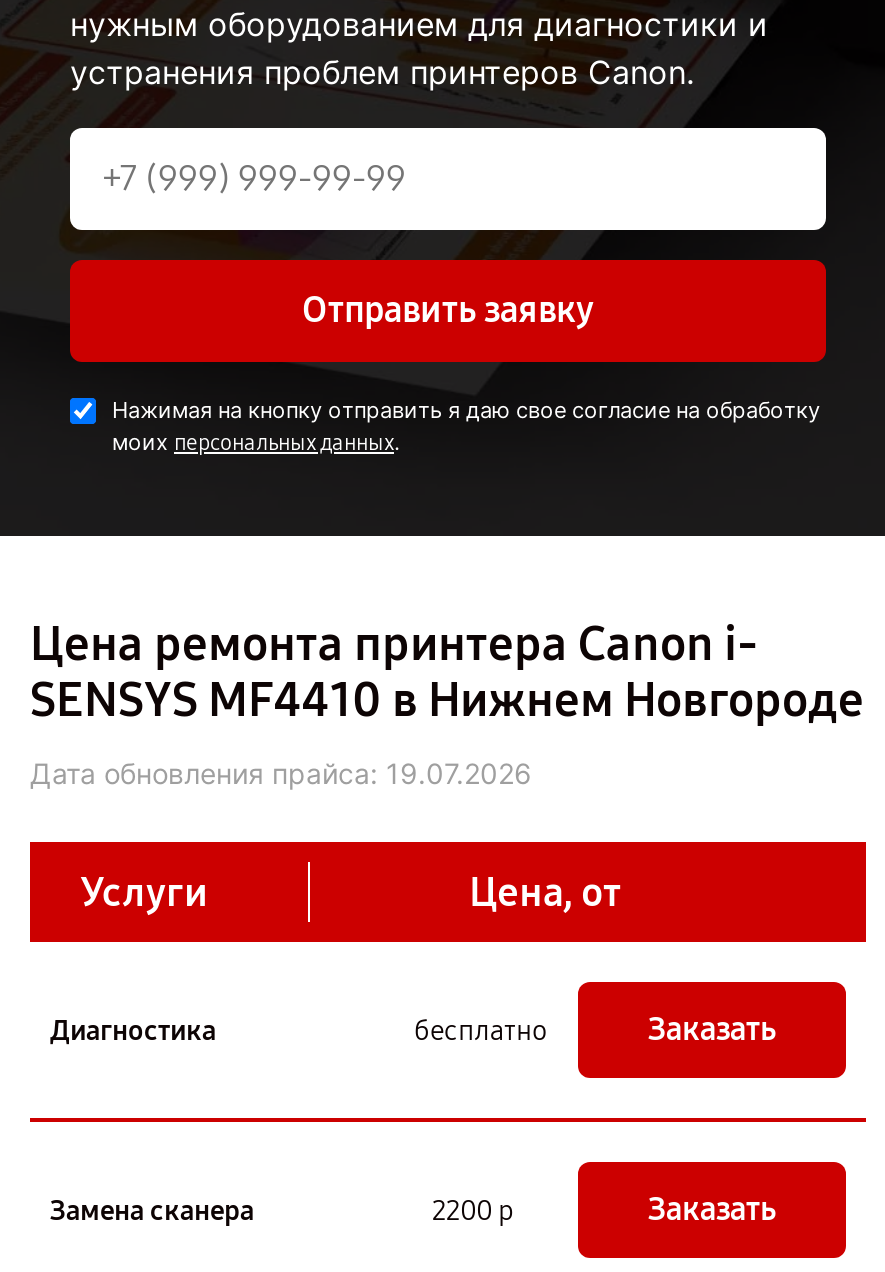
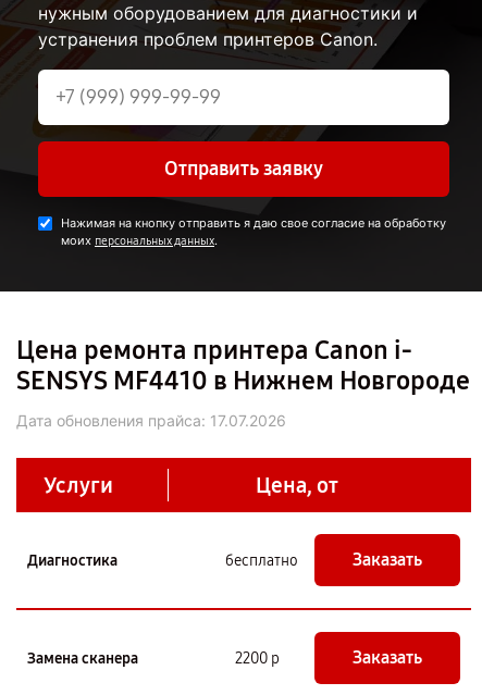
[30,756,532,790] Дата обновления прайса: 19.07.2026 -> [16,411,286,430] Дата обновления прайса: 17.07.2026

